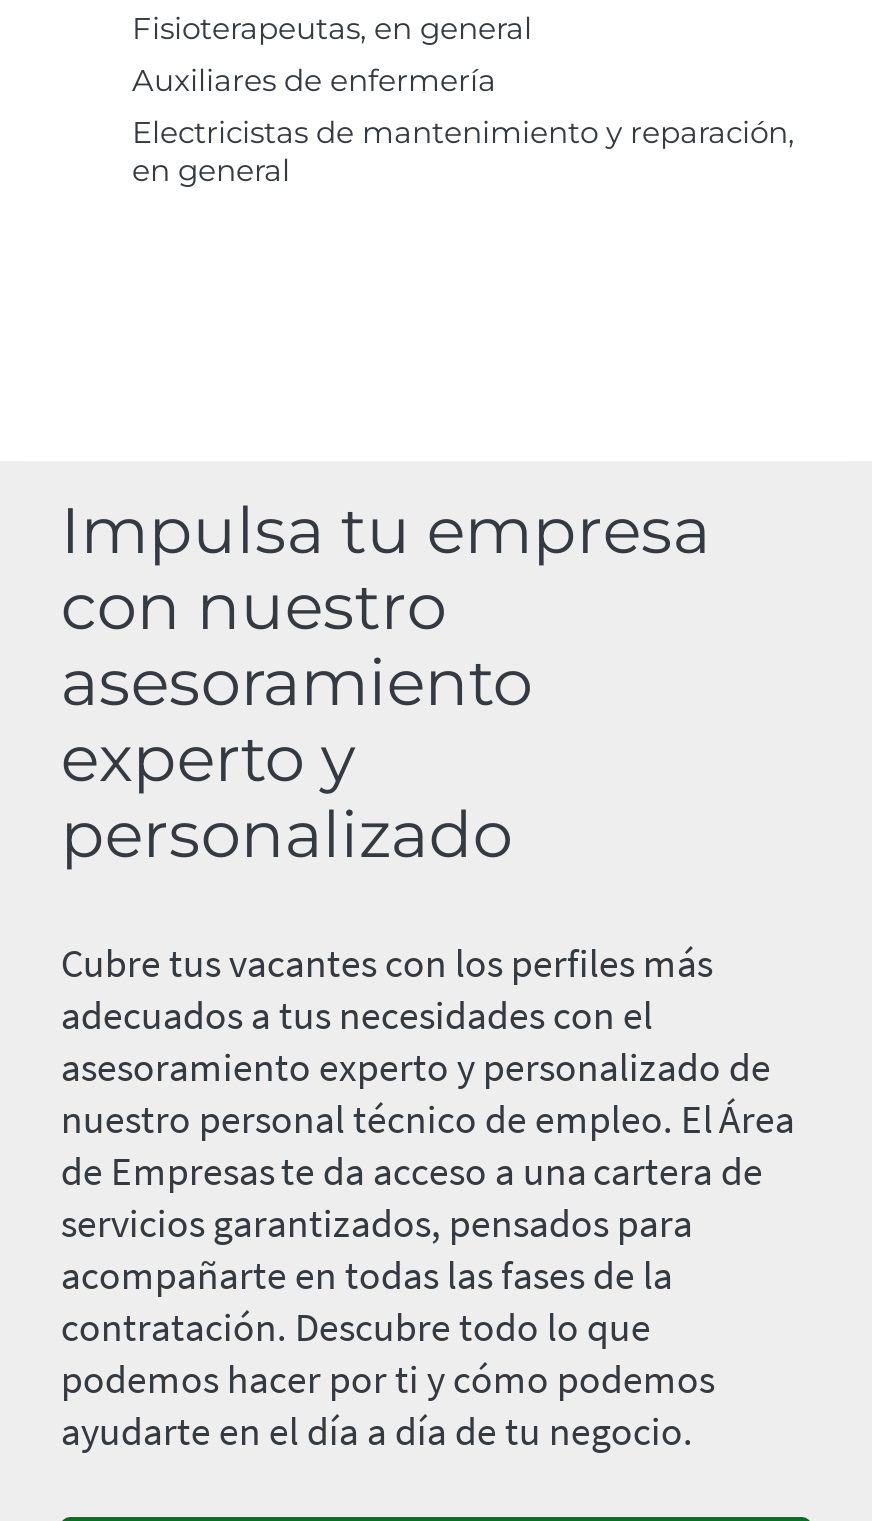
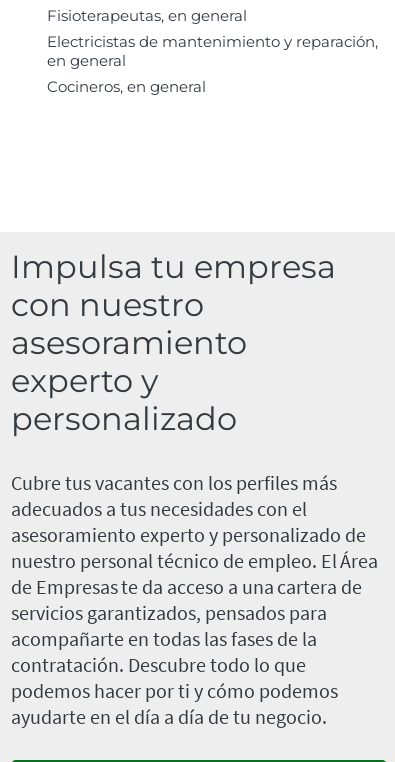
[132,61,496,99] Auxiliares de enfermería -> none
moved [132,113,794,189] -> [47,32,378,70]: Electricistas de mantenimiento y reparación, | en general
none -> [47,77,206,96] Cocineros, en general

